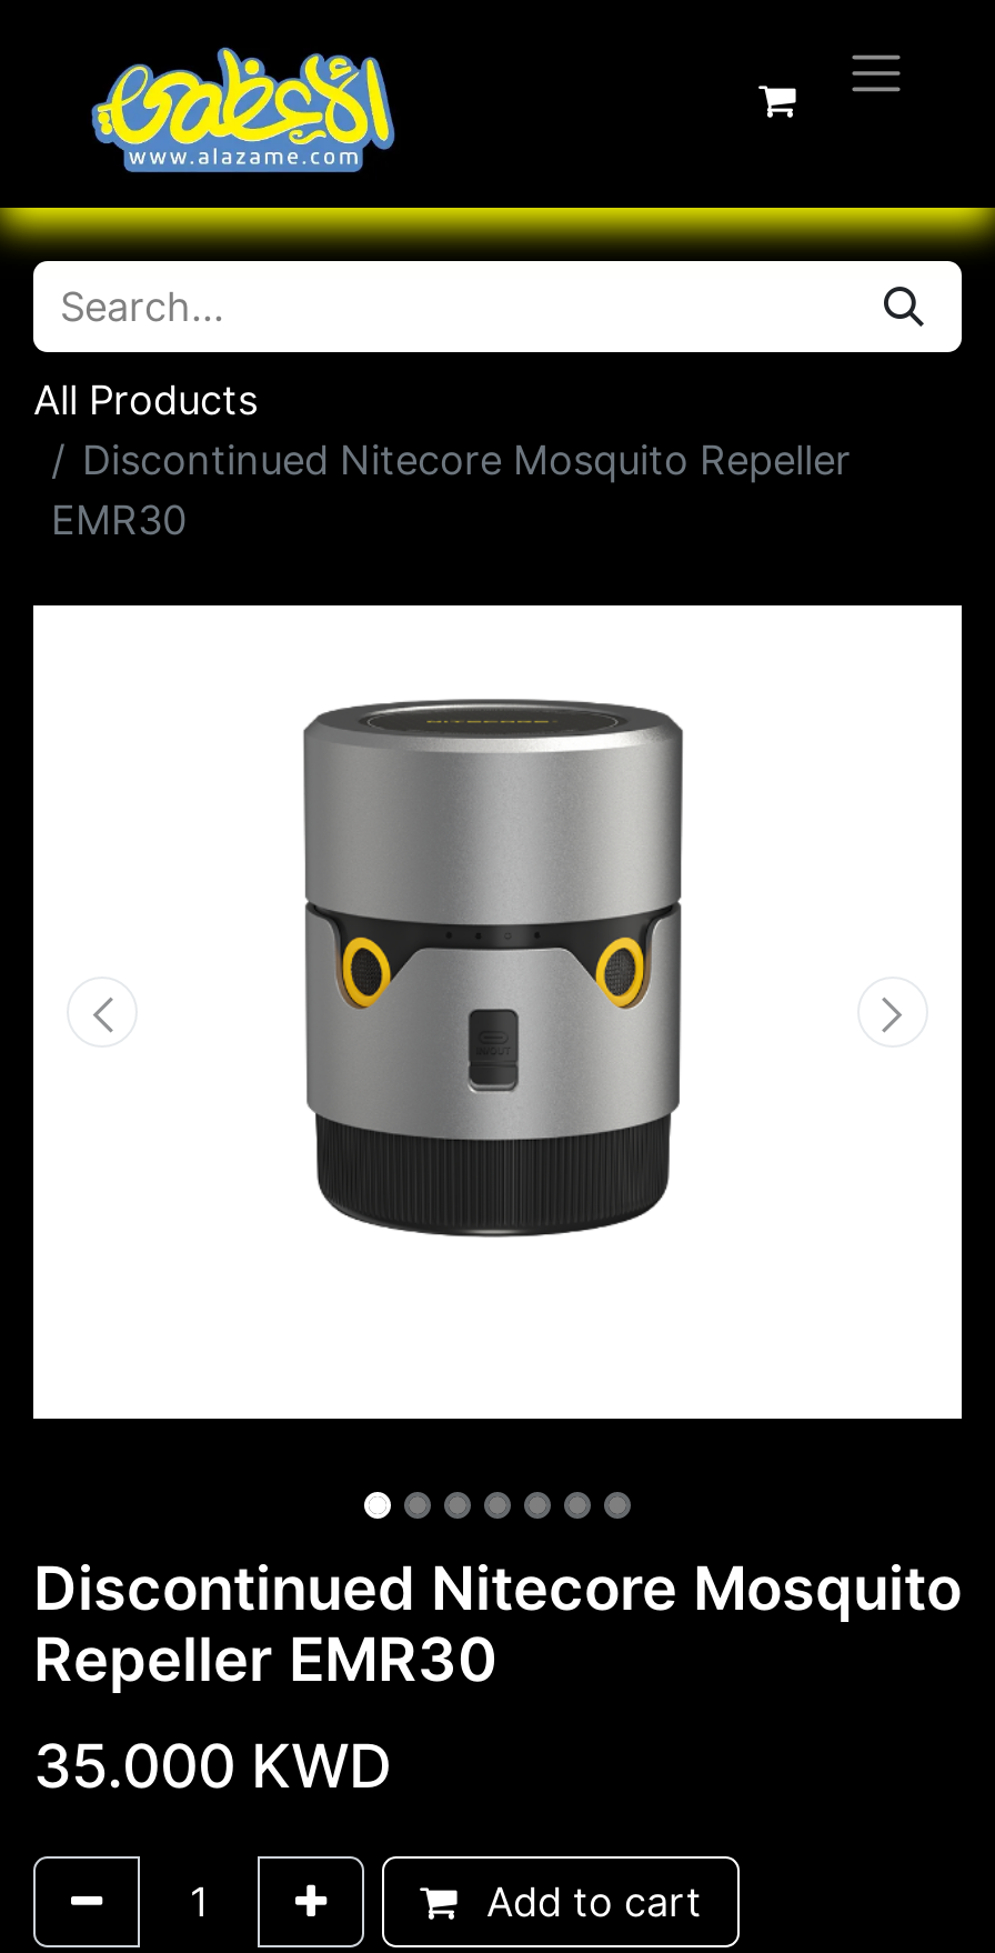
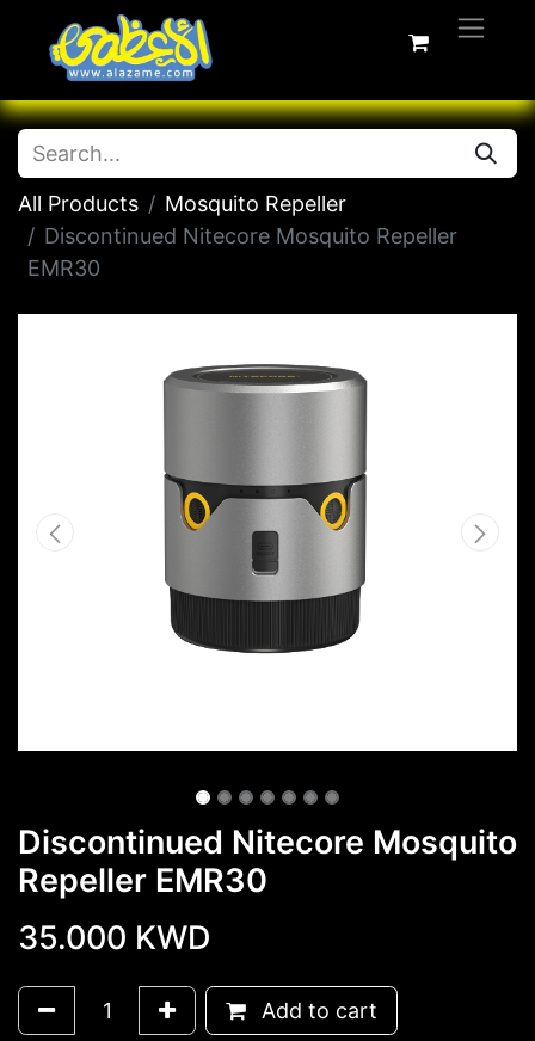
none -> [165,191,346,216] Mosquito Repeller

